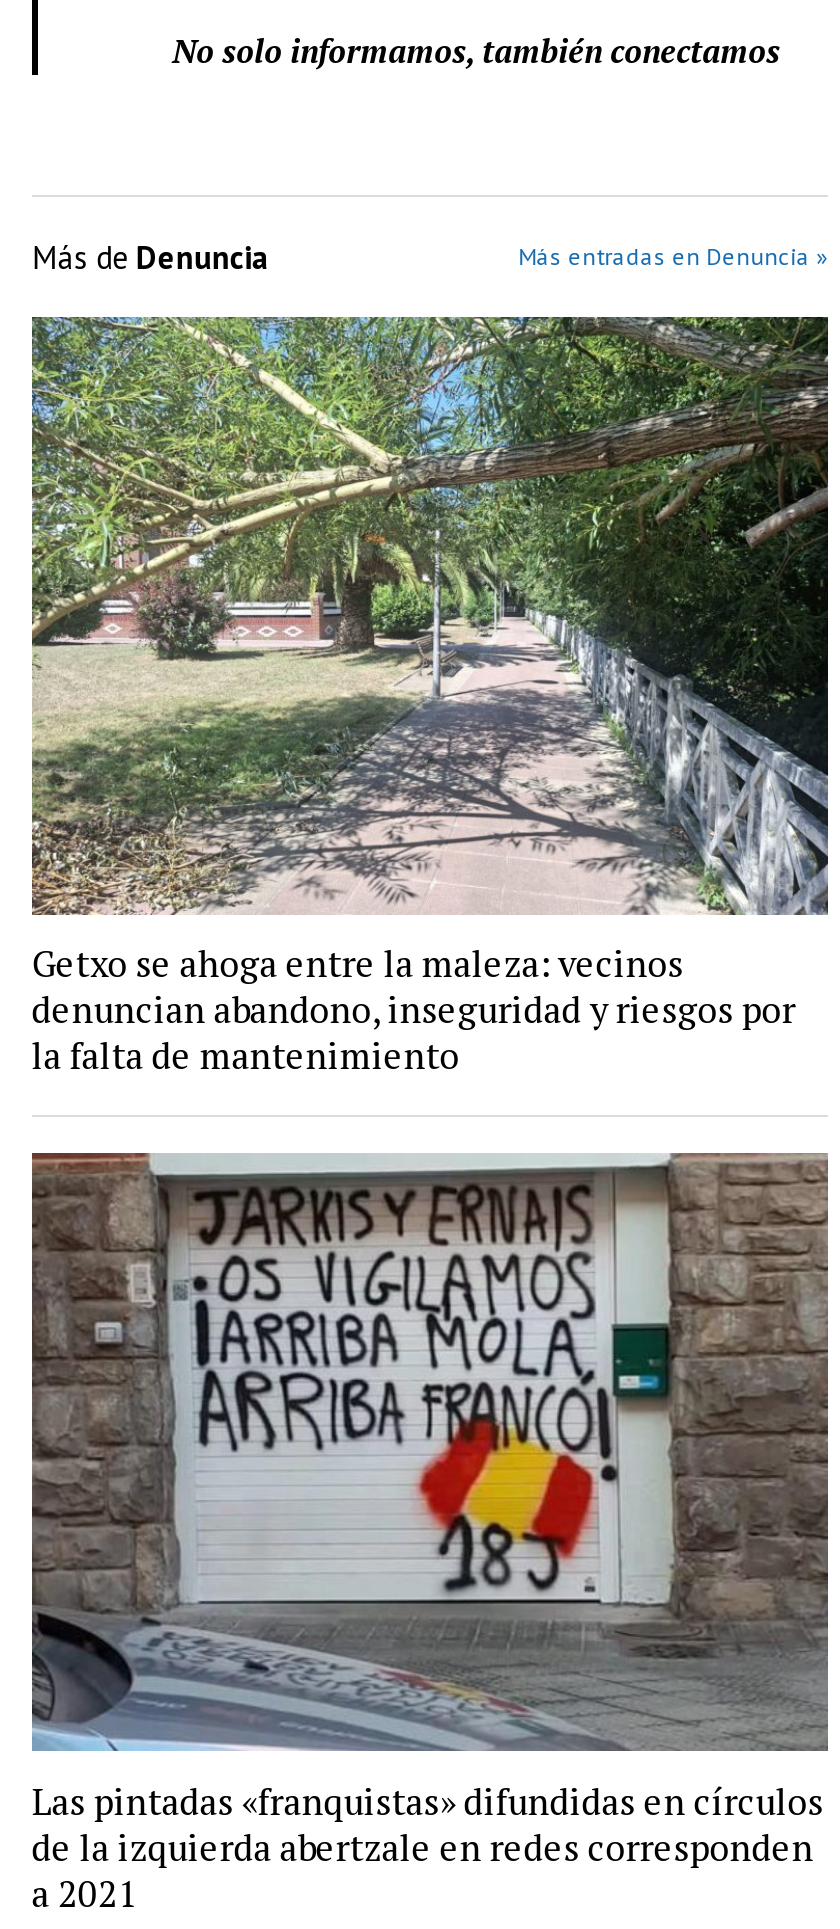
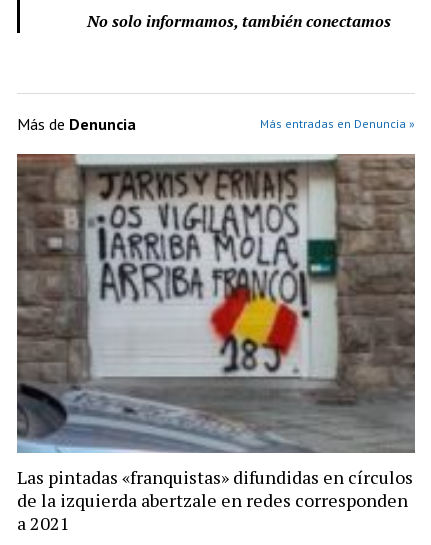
[30,315,830,1079] [image] | Getxo se ahoga entre la maleza: vecinos | denuncian abandono, inseguridad y riesgos por | la falta de mantenimiento -> none

